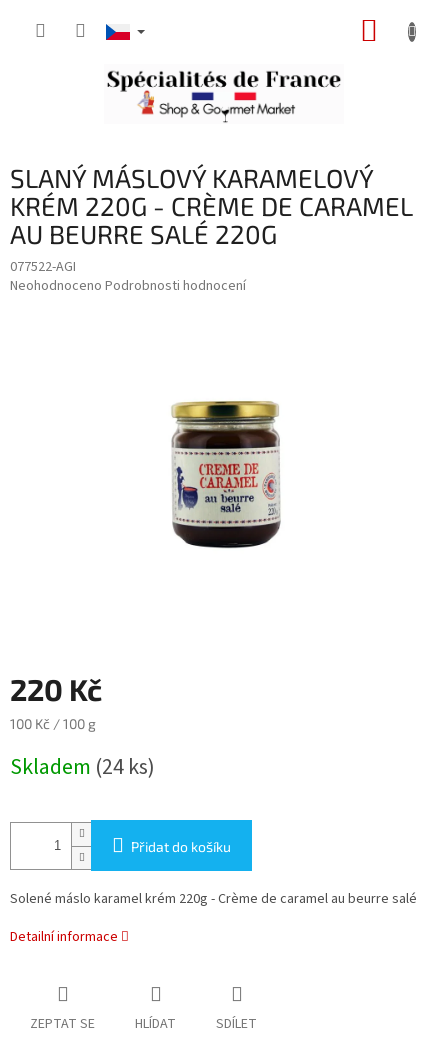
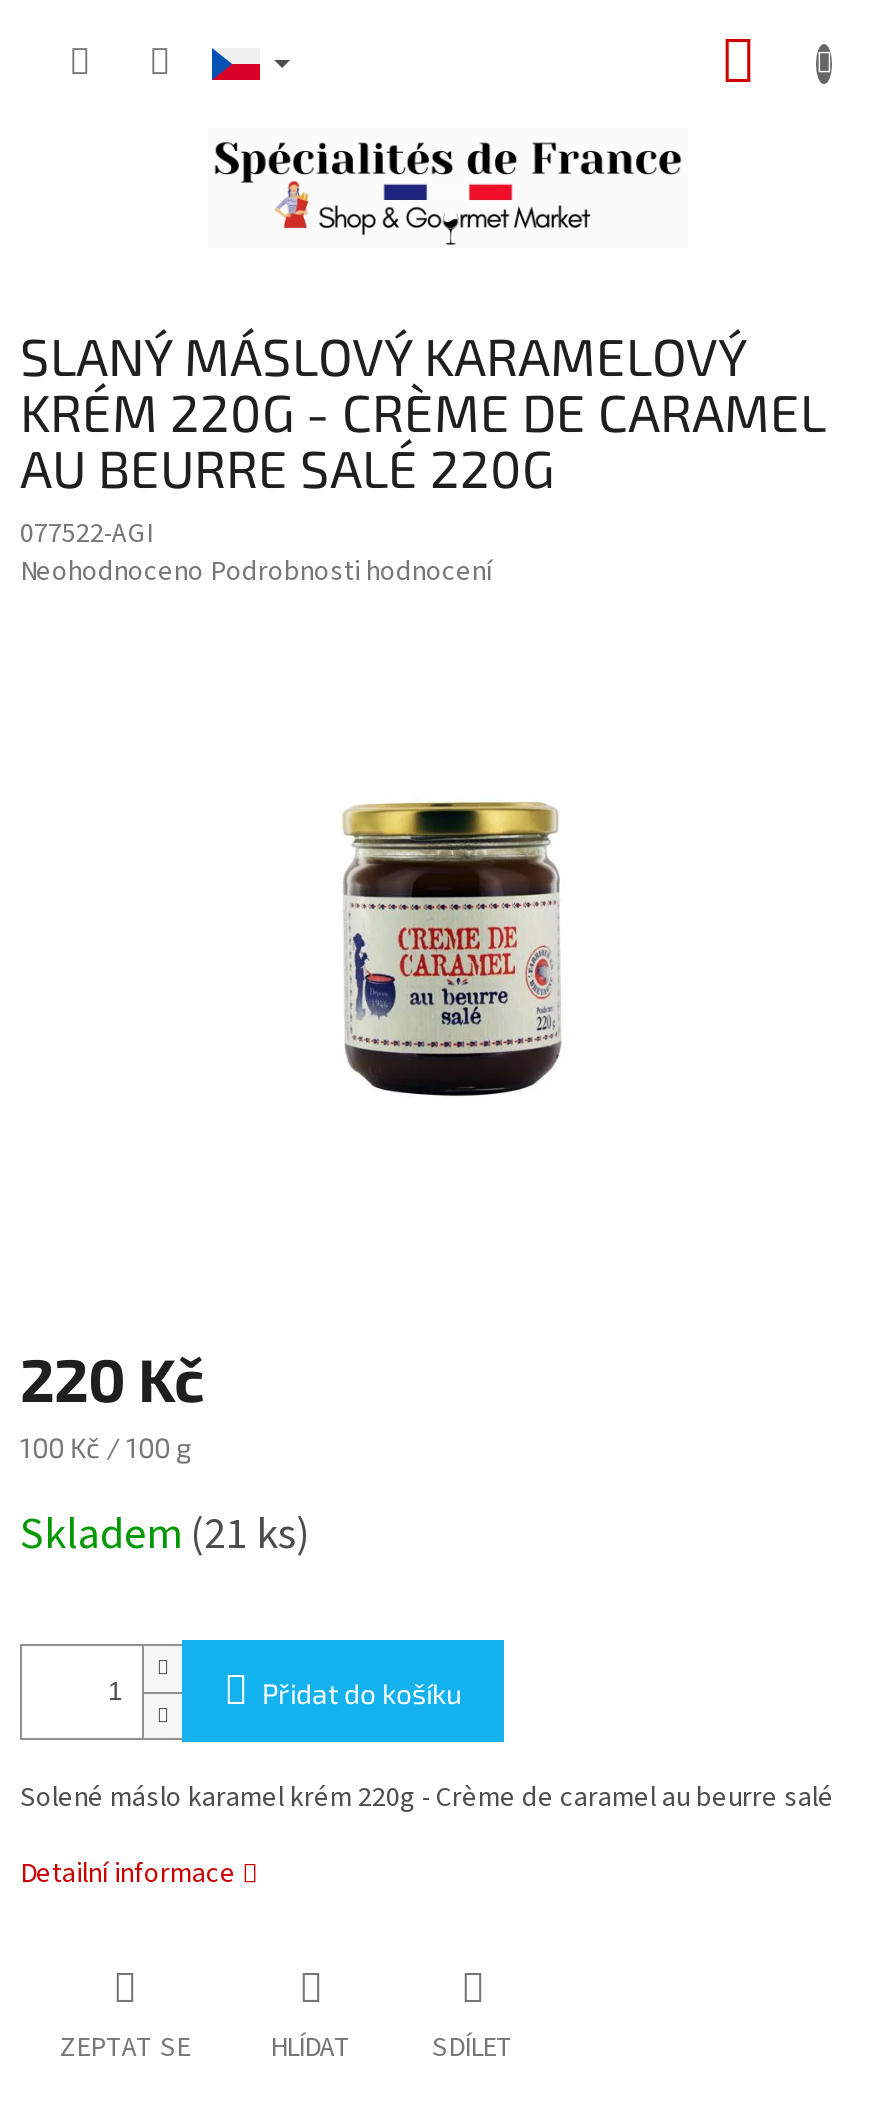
[10,751,155,783] Skladem (24 ks) -> [20,1503,310,1567] Skladem (21 ks)

